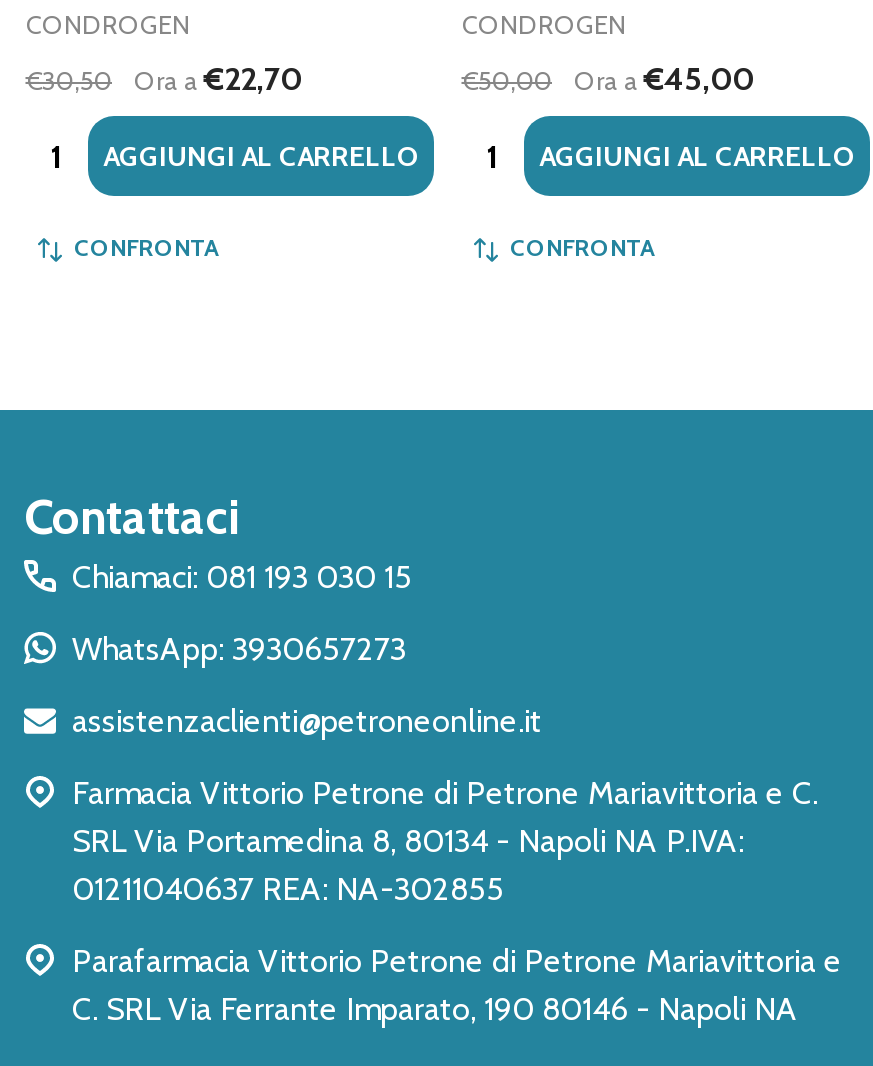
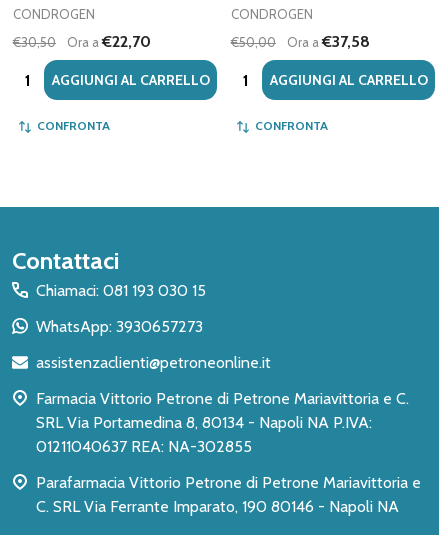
[462,60,754,98] €50,00 Ora a €45,00 -> [231,32,370,51] €50,00 Ora a €37,58

